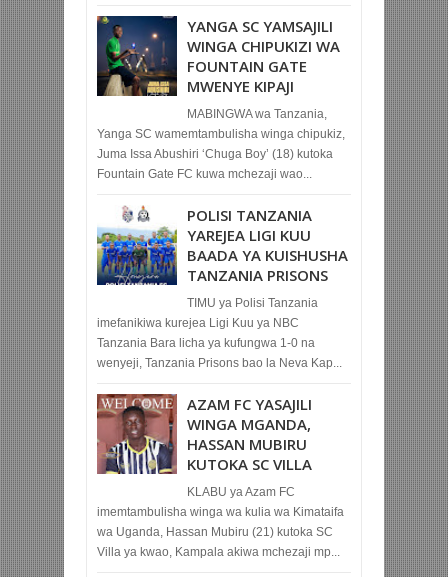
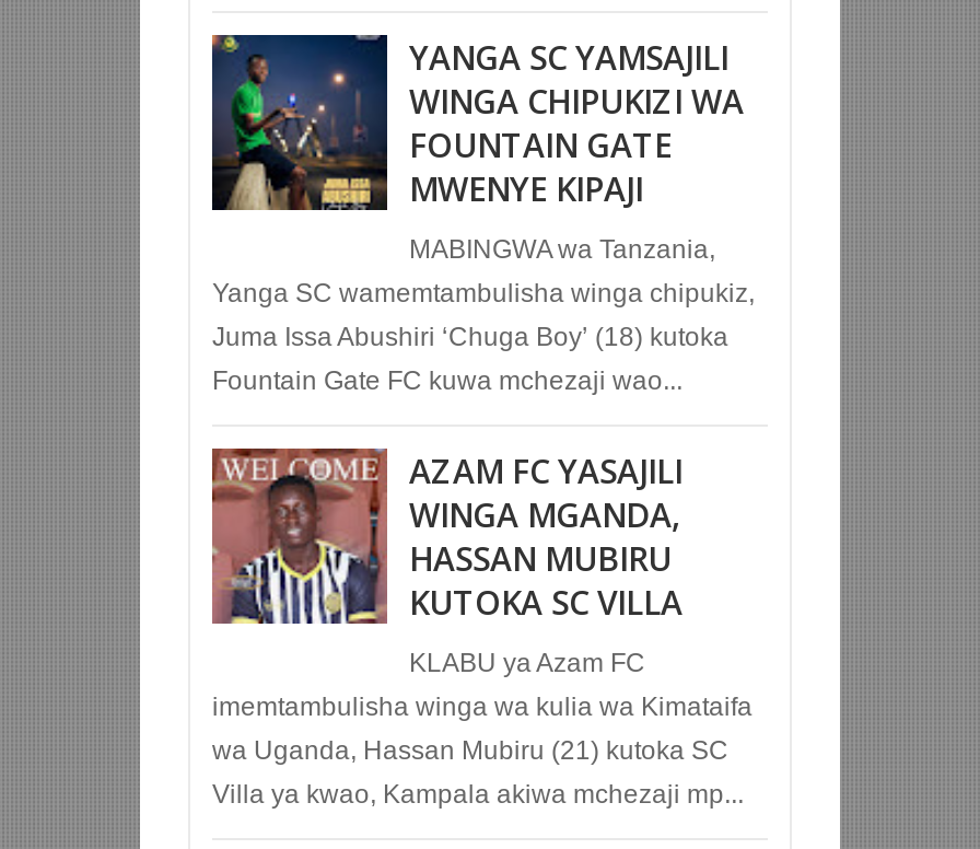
[96,205,348,370] [image] | POLISI TANZANIA | YAREJEA LIGI KUU | BAADA YA KUISHUSHA | TANZANIA PRISONS | TIMU ya Polisi Tanzania | imefanikiwa kurejea Ligi Kuu ya NBC | Tanzania Bara licha ya kufungwa 1-0 na | wenyeji, Tanzania Prisons bao la Neva Kap... -> none

